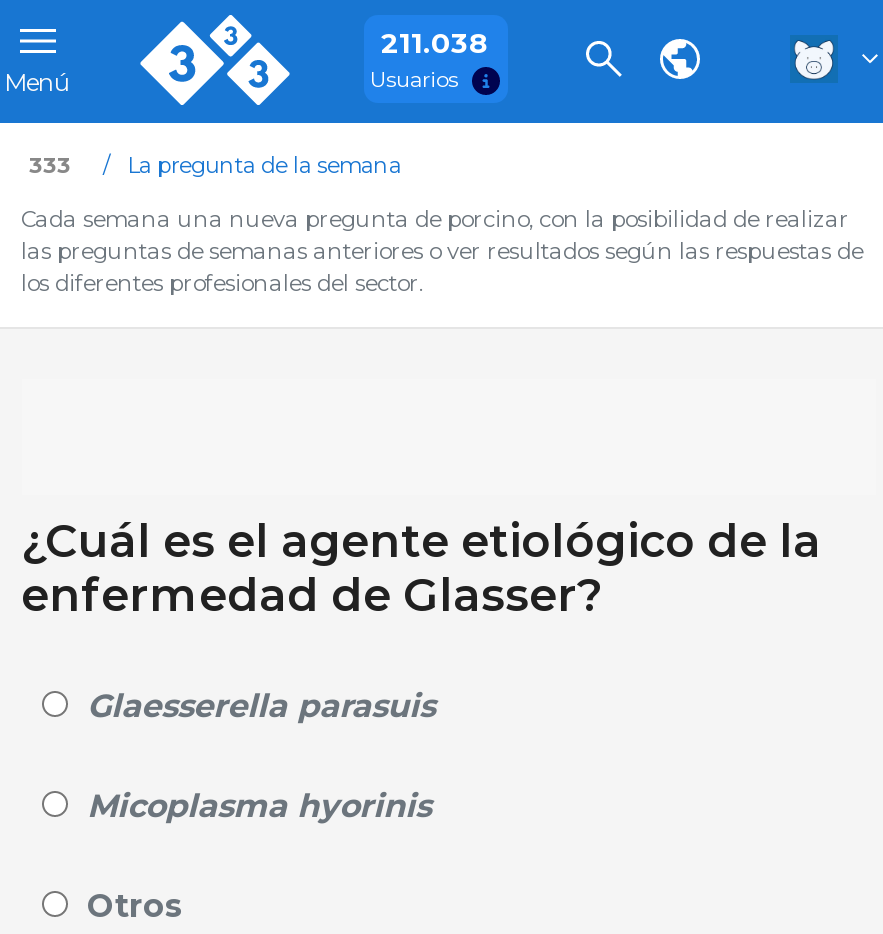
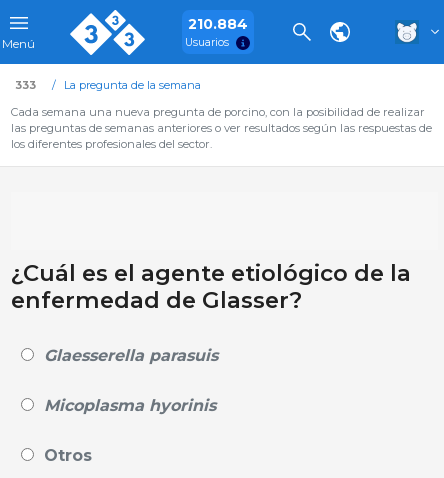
[381,24,489,60] 211.038 -> [187,14,247,32] 210.884

